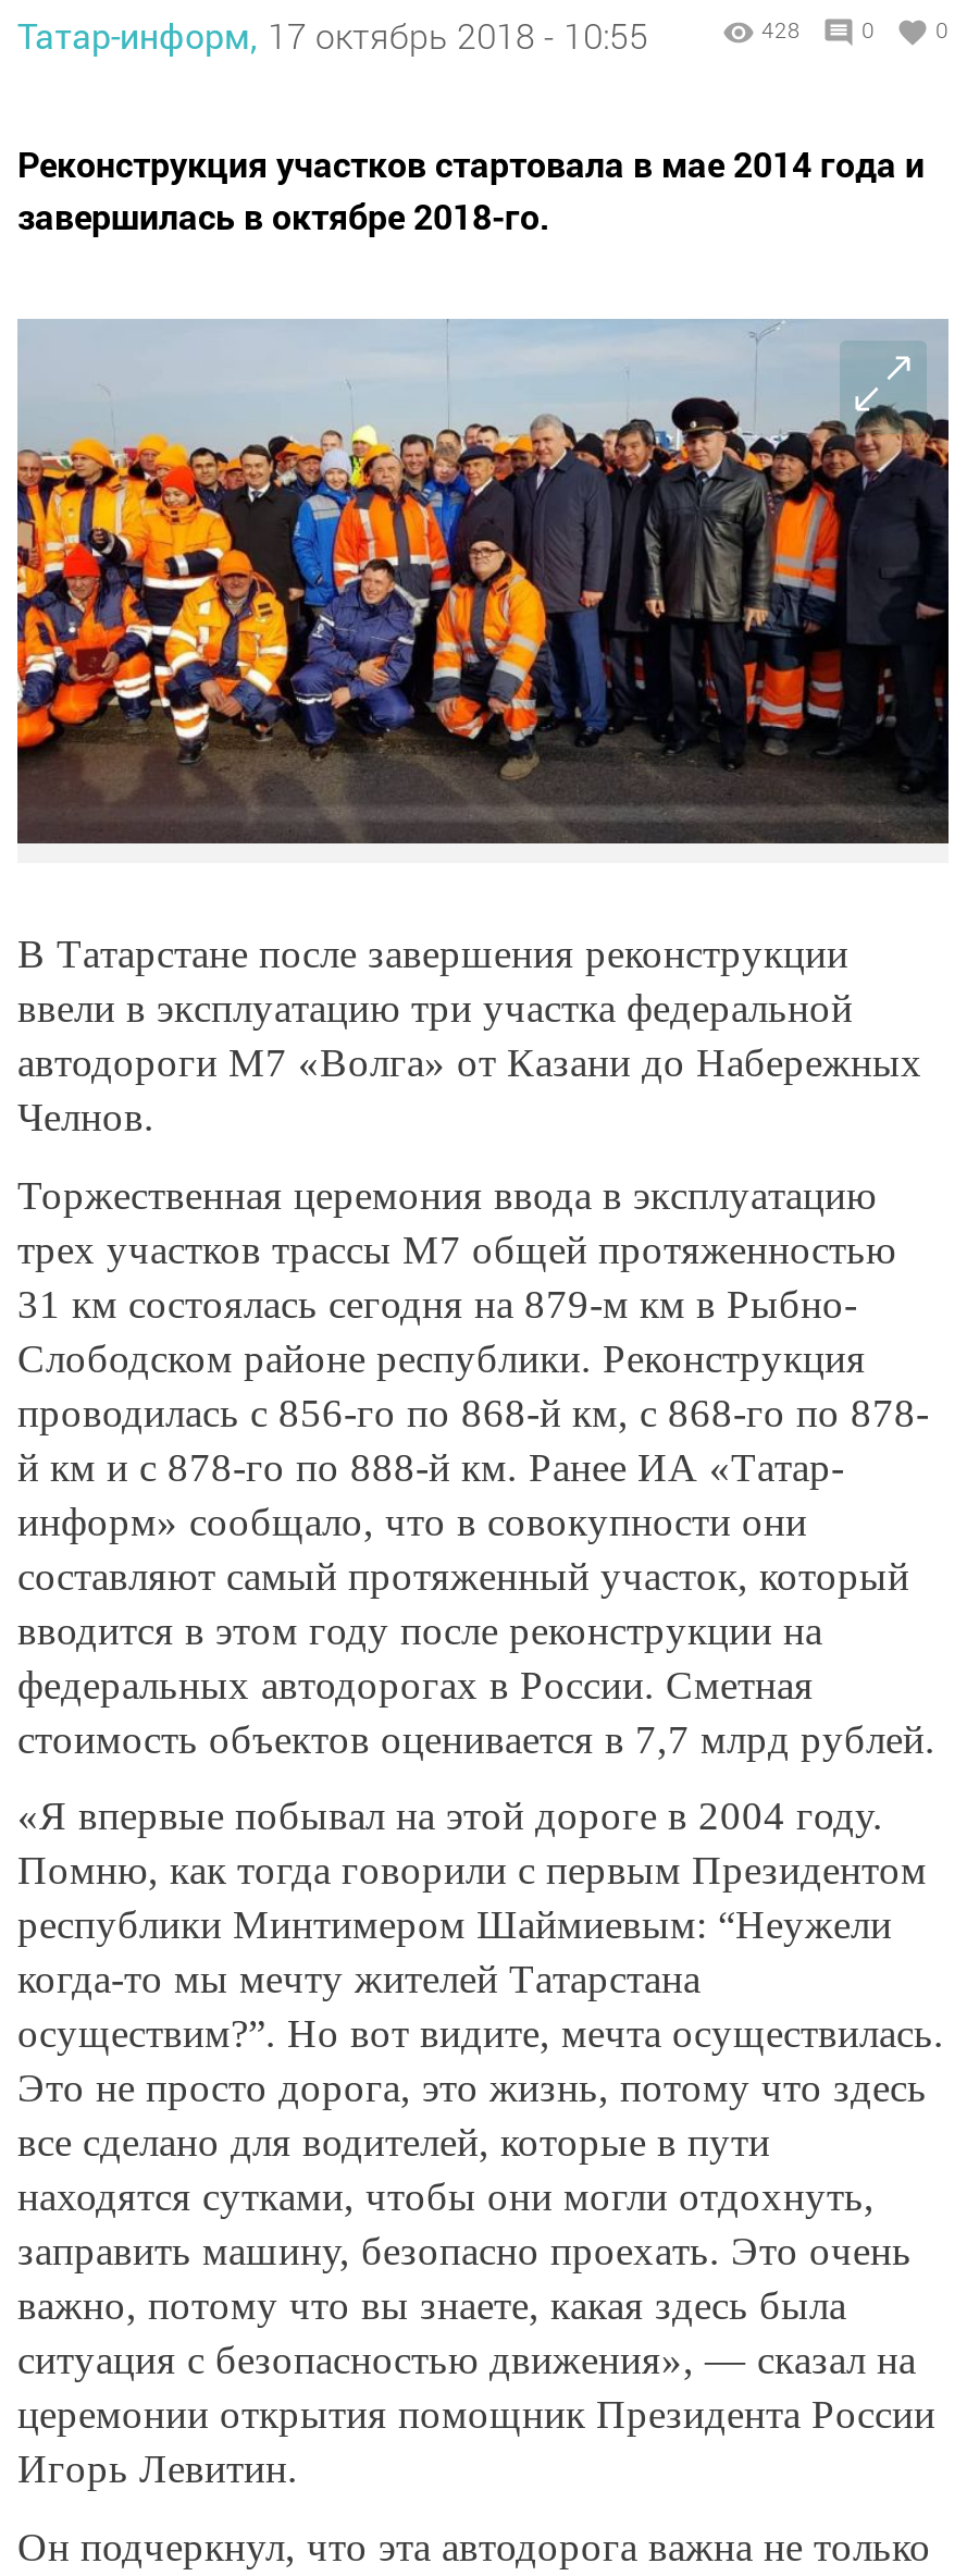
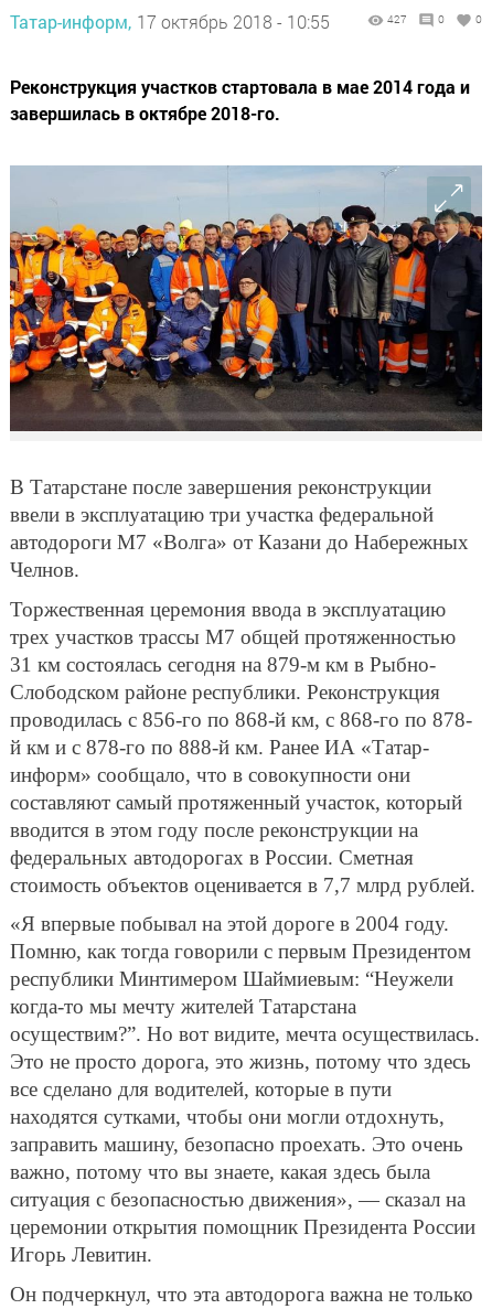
[761,17,801,45] 428 -> [387,12,407,27] 427

